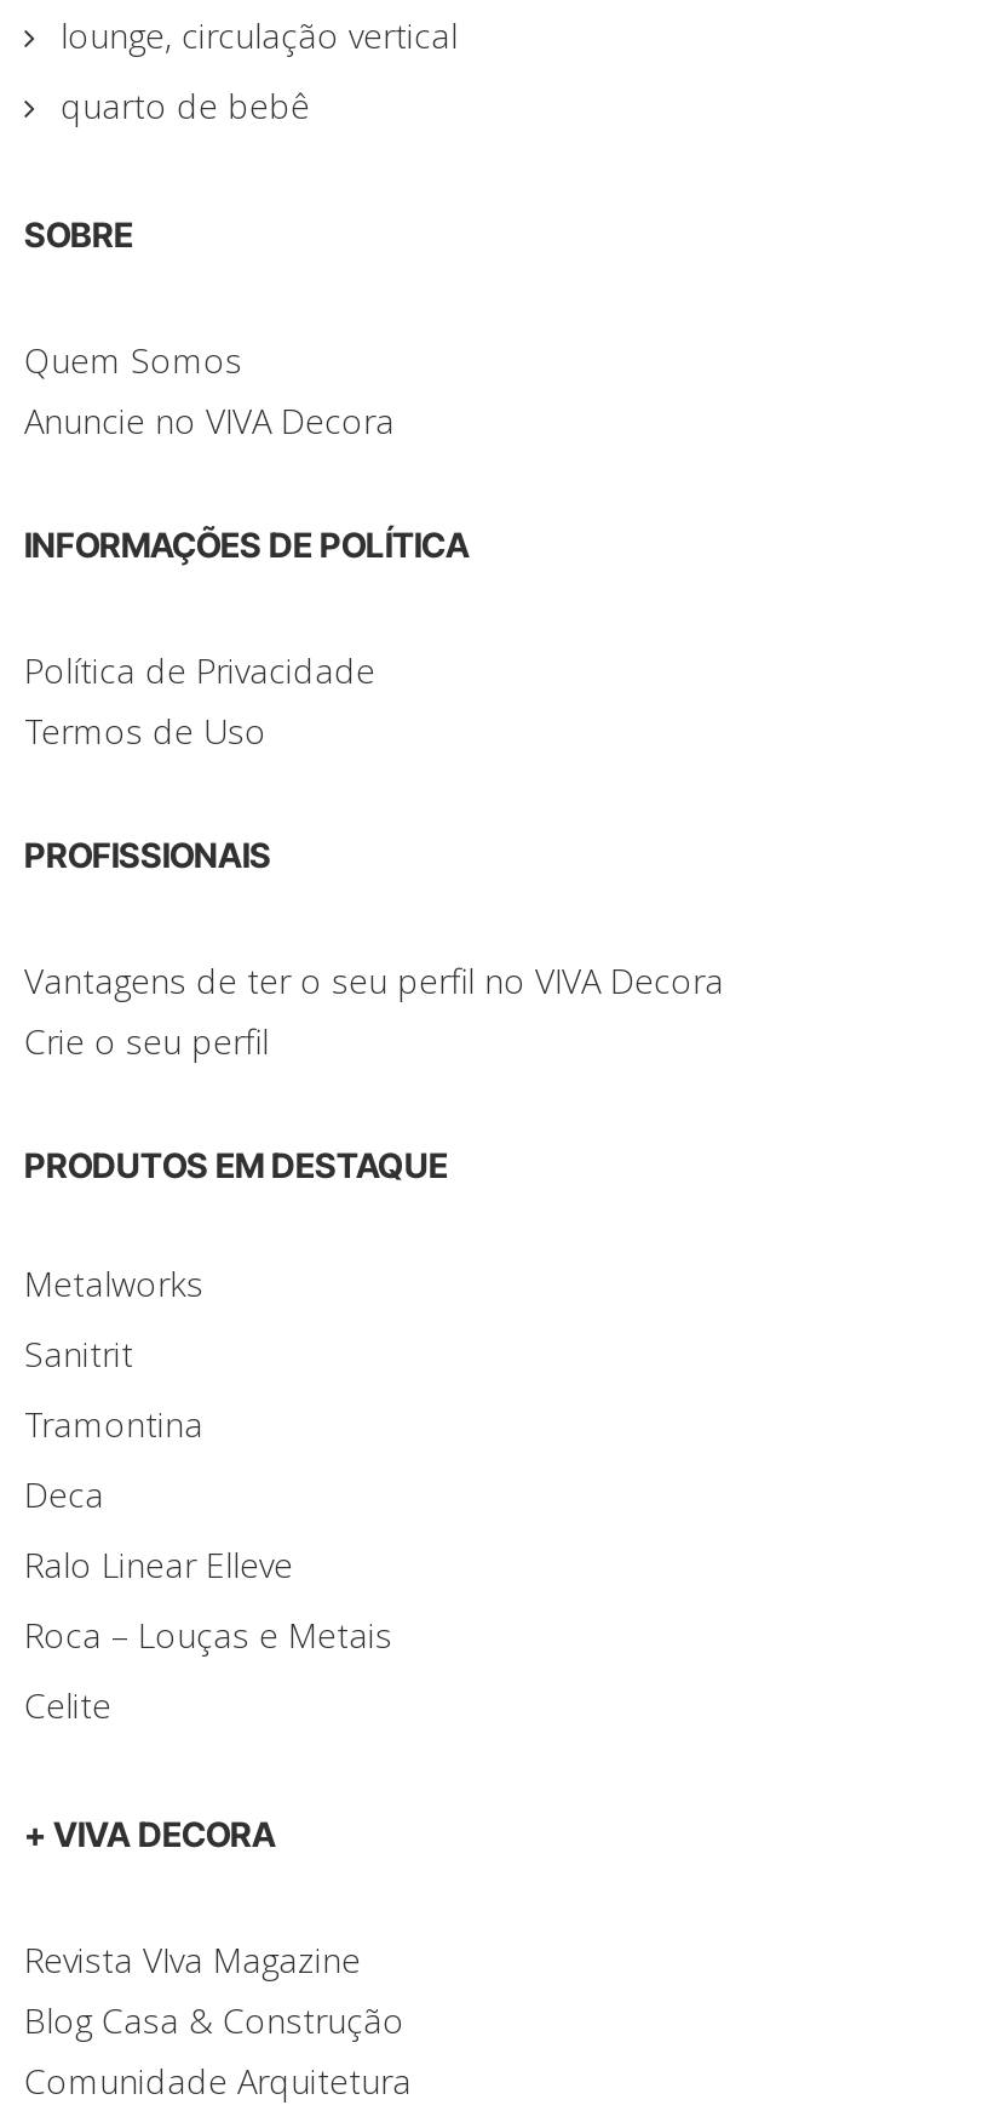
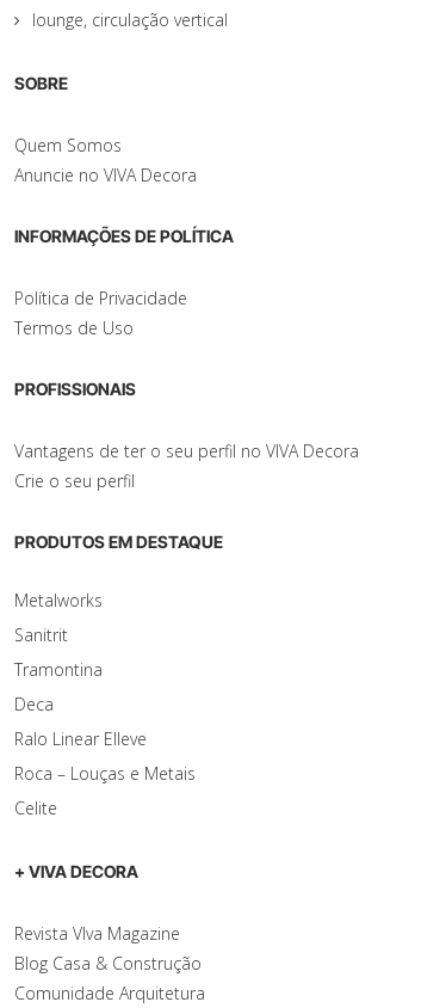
[61,81,310,127] quarto de bebê -> none

